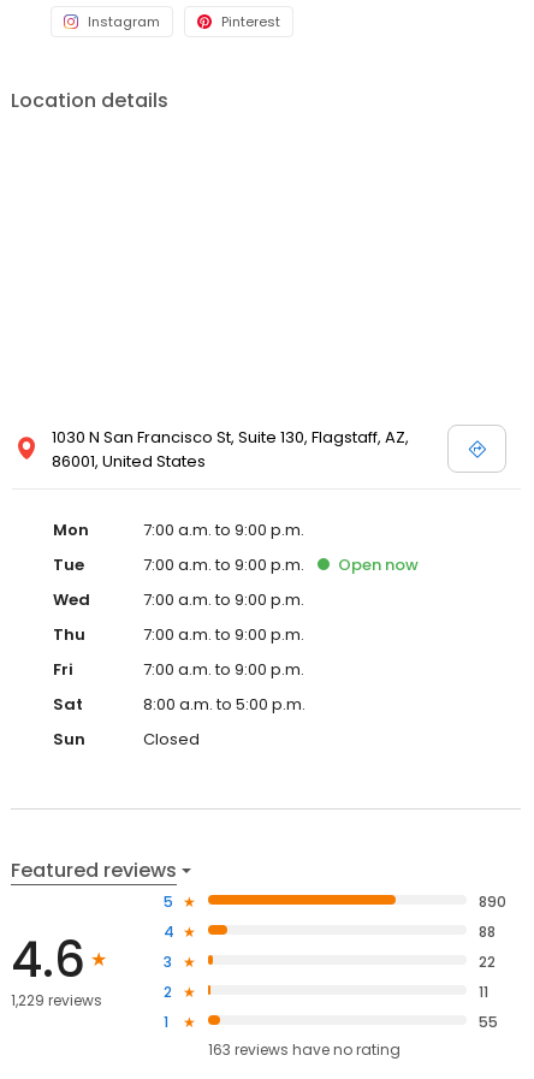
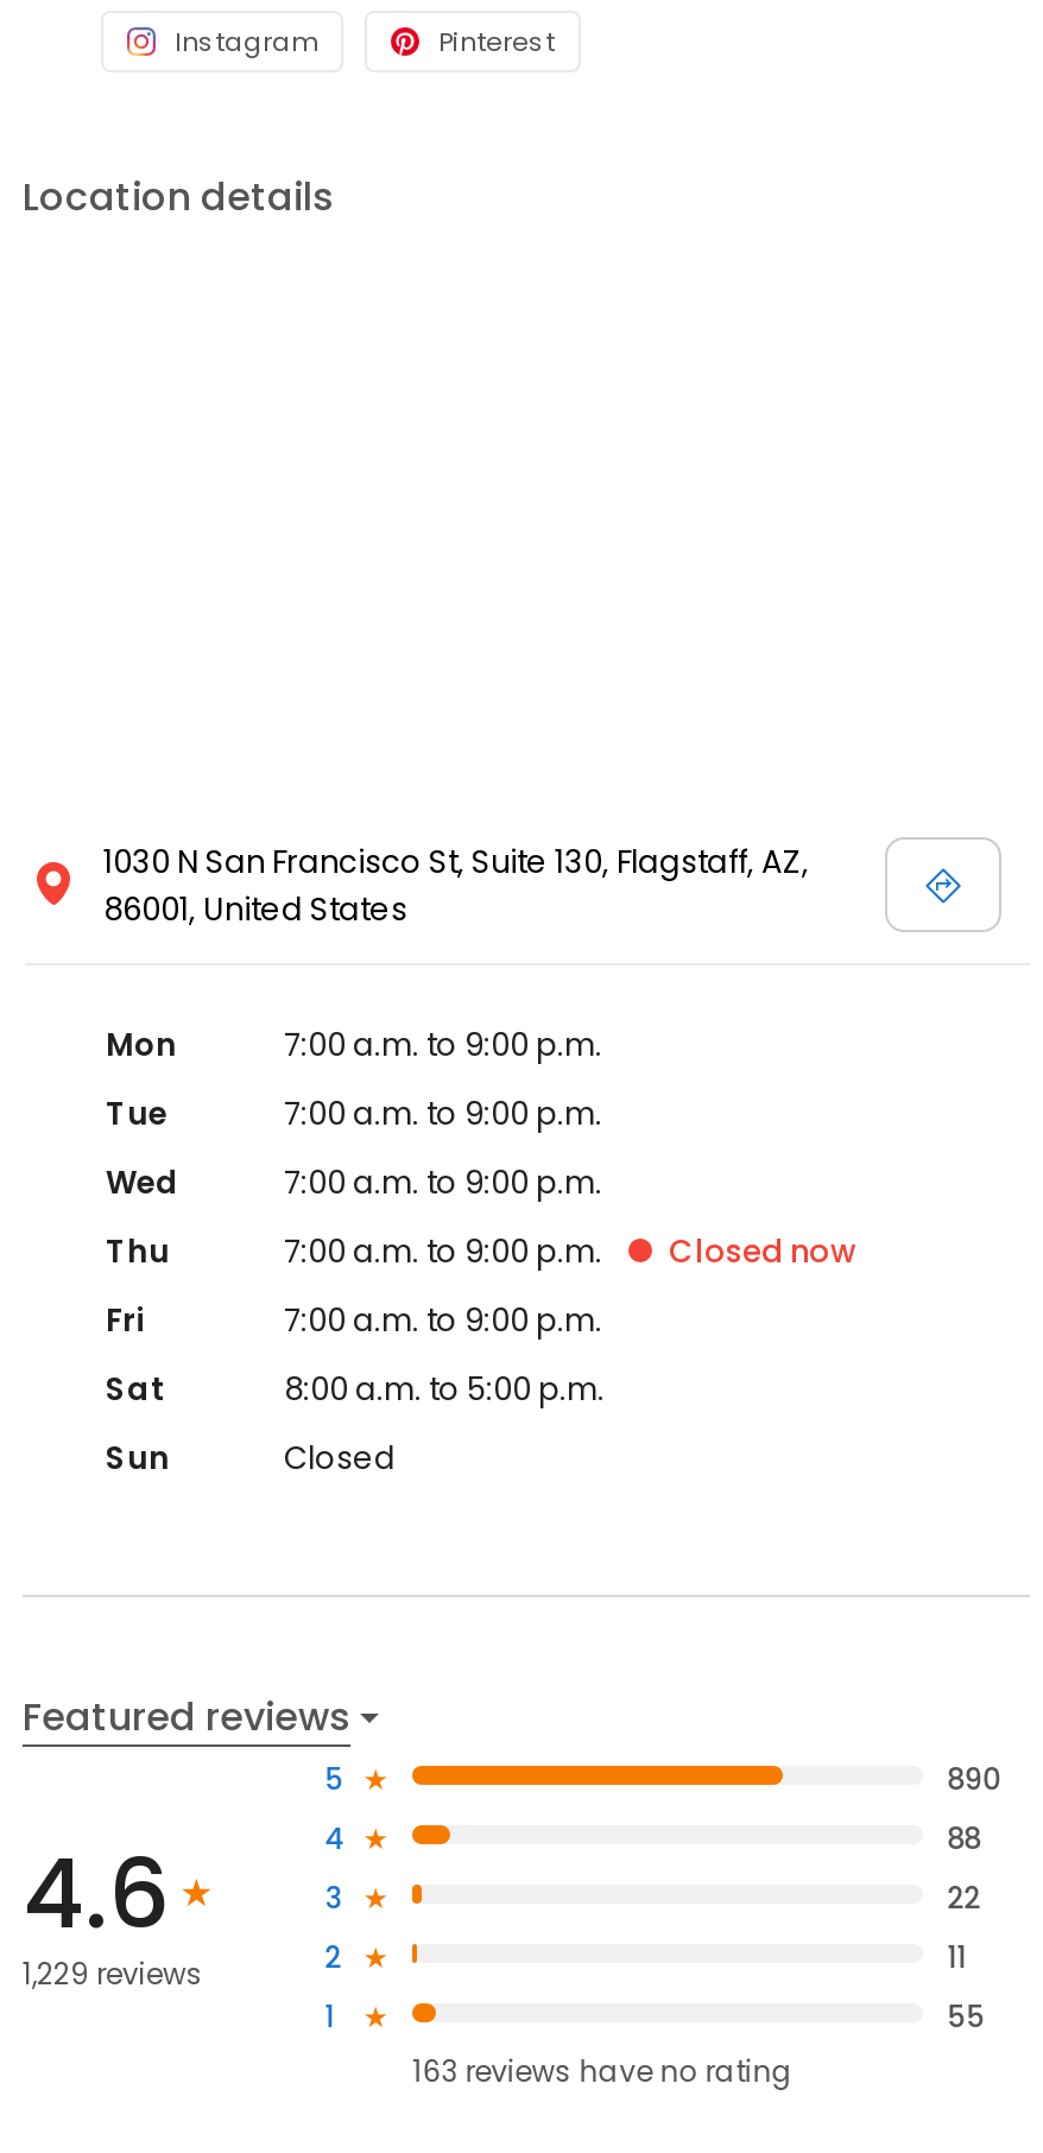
[338,553,419,576] Open now -> none
none -> [669,1229,856,1274] Closed now

